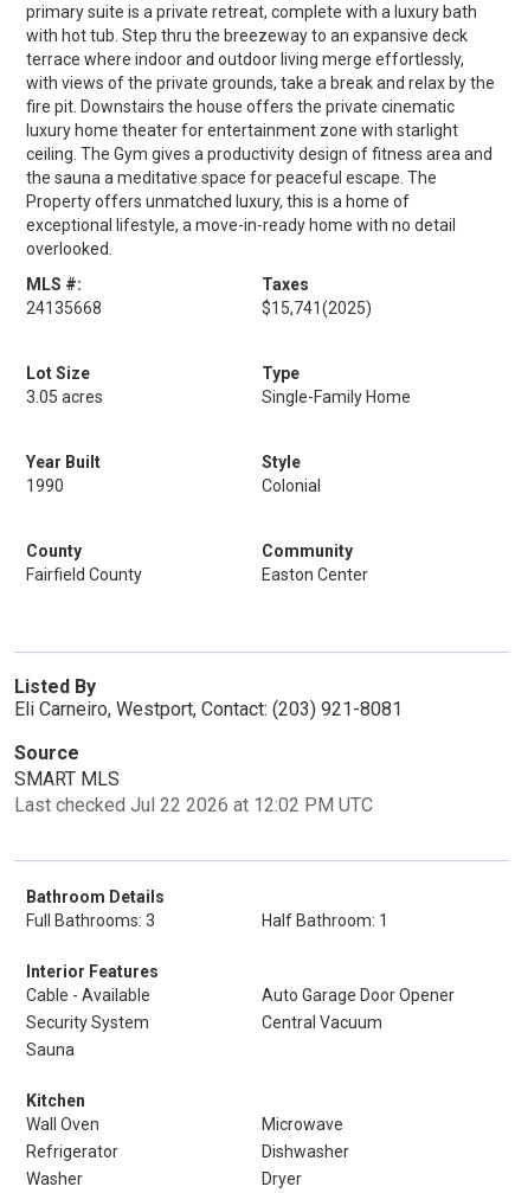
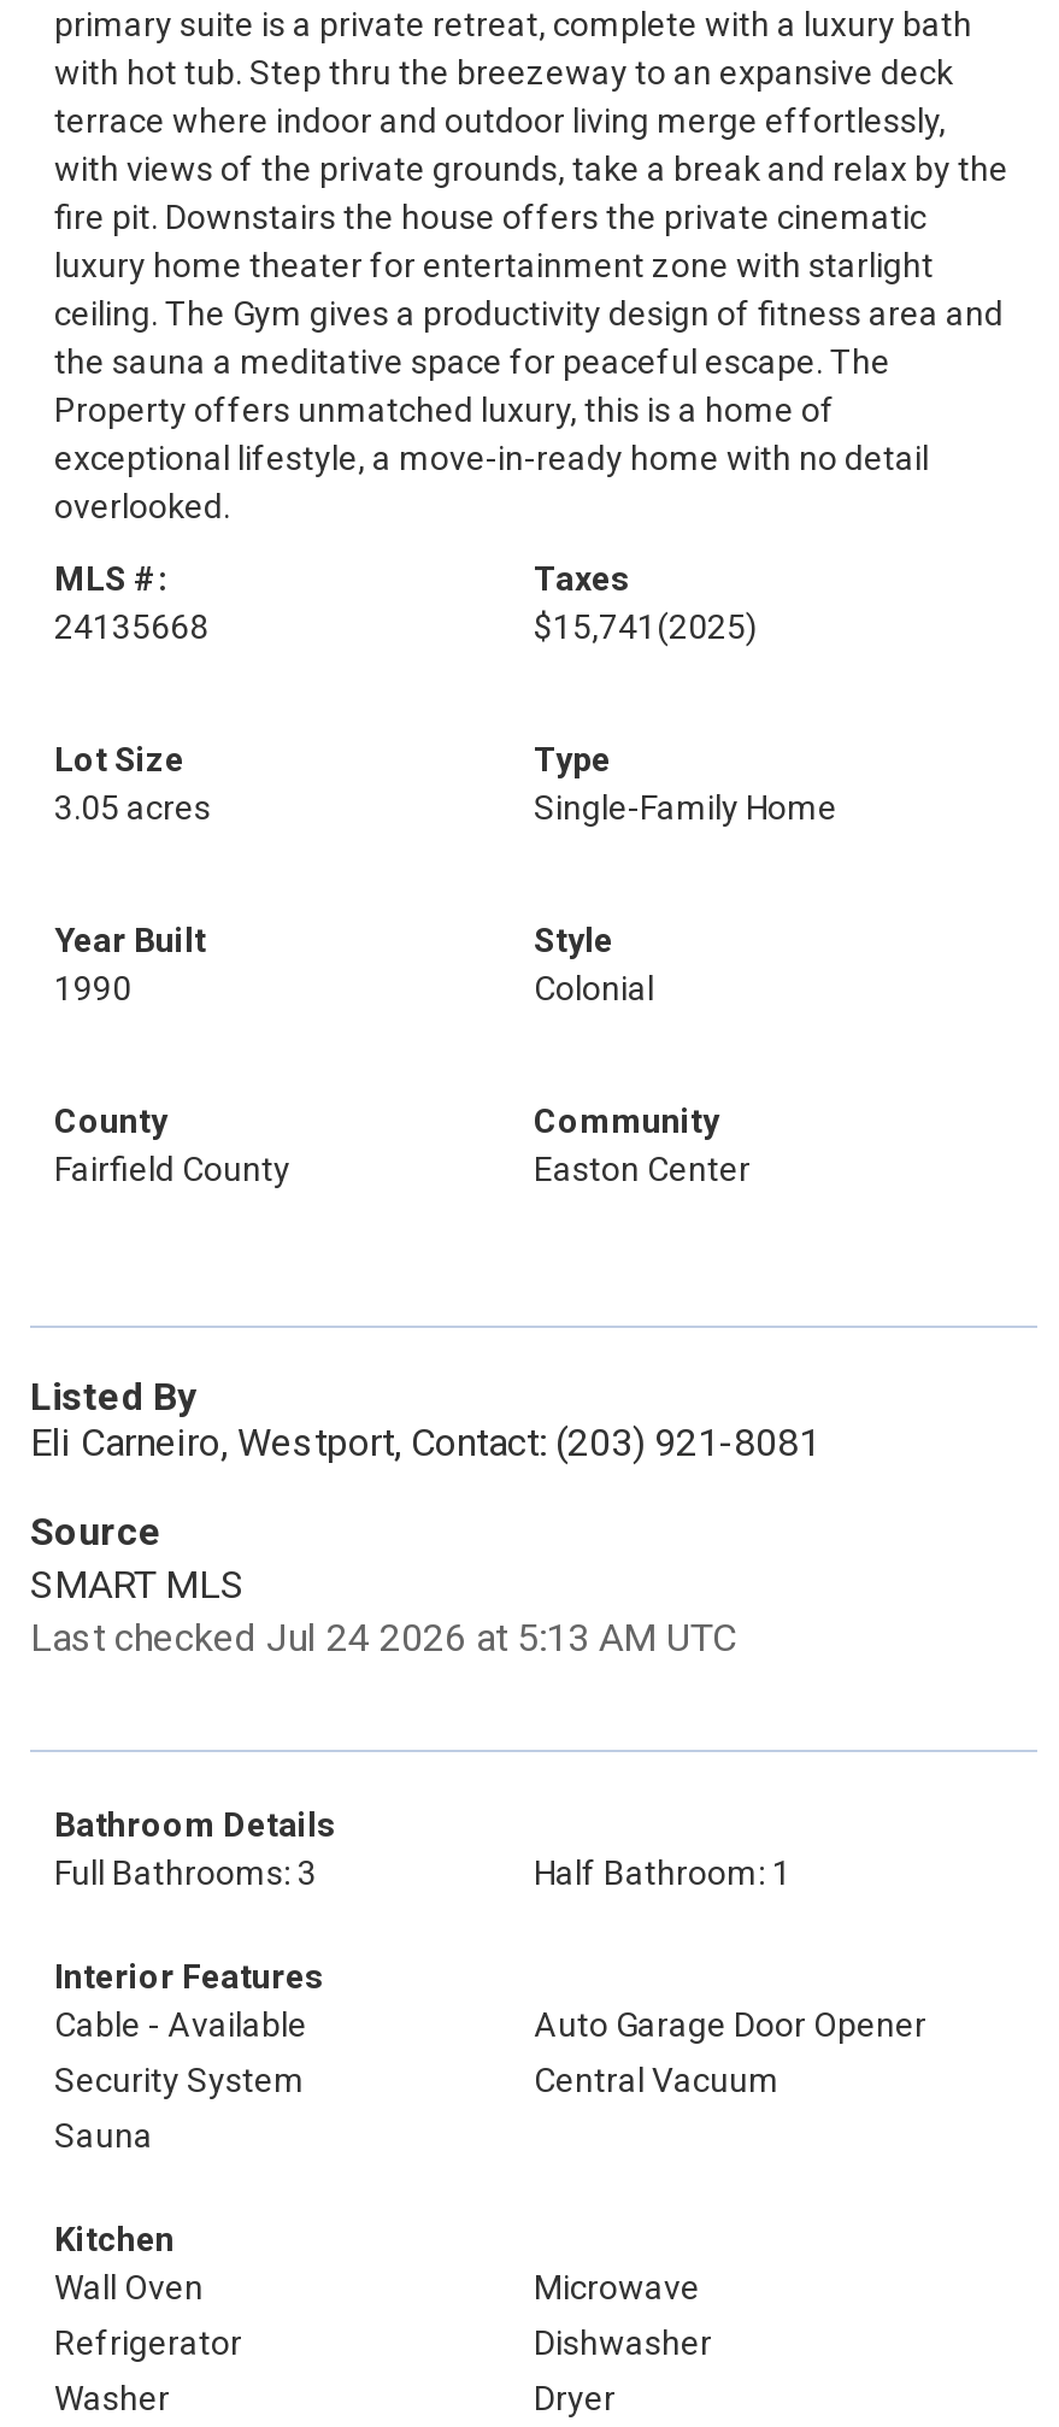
[14,794,373,816] Last checked Jul 22 2026 at 12:02 PM UTC -> [30,1615,736,1661] Last checked Jul 24 2026 at 5:13 AM UTC

